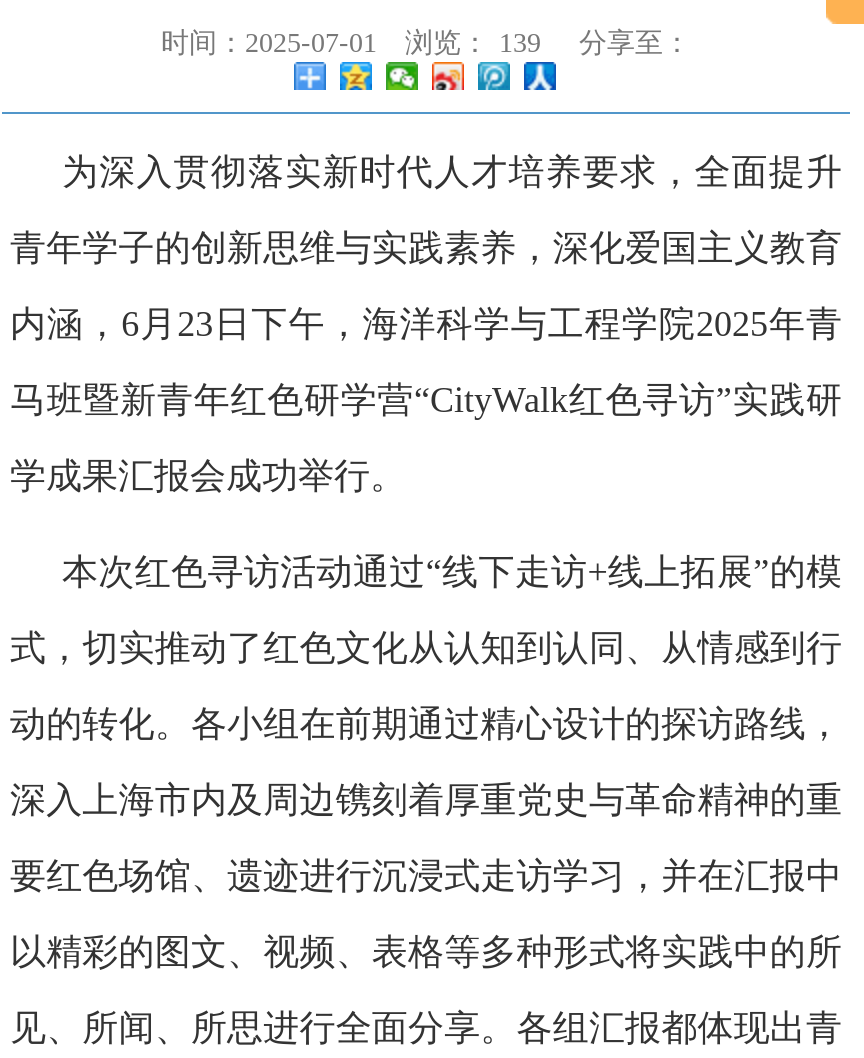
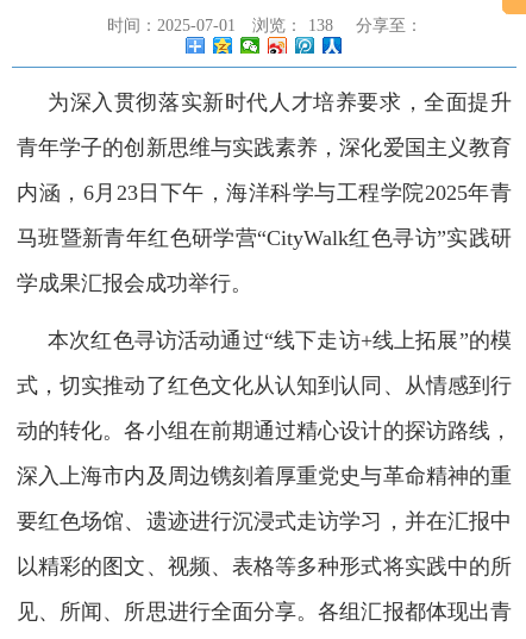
[161,29,691,59] 时间：2025-07-01 浏览： 139 分享至： -> [107,17,422,35] 时间：2025-07-01 浏览： 138 分享至：

